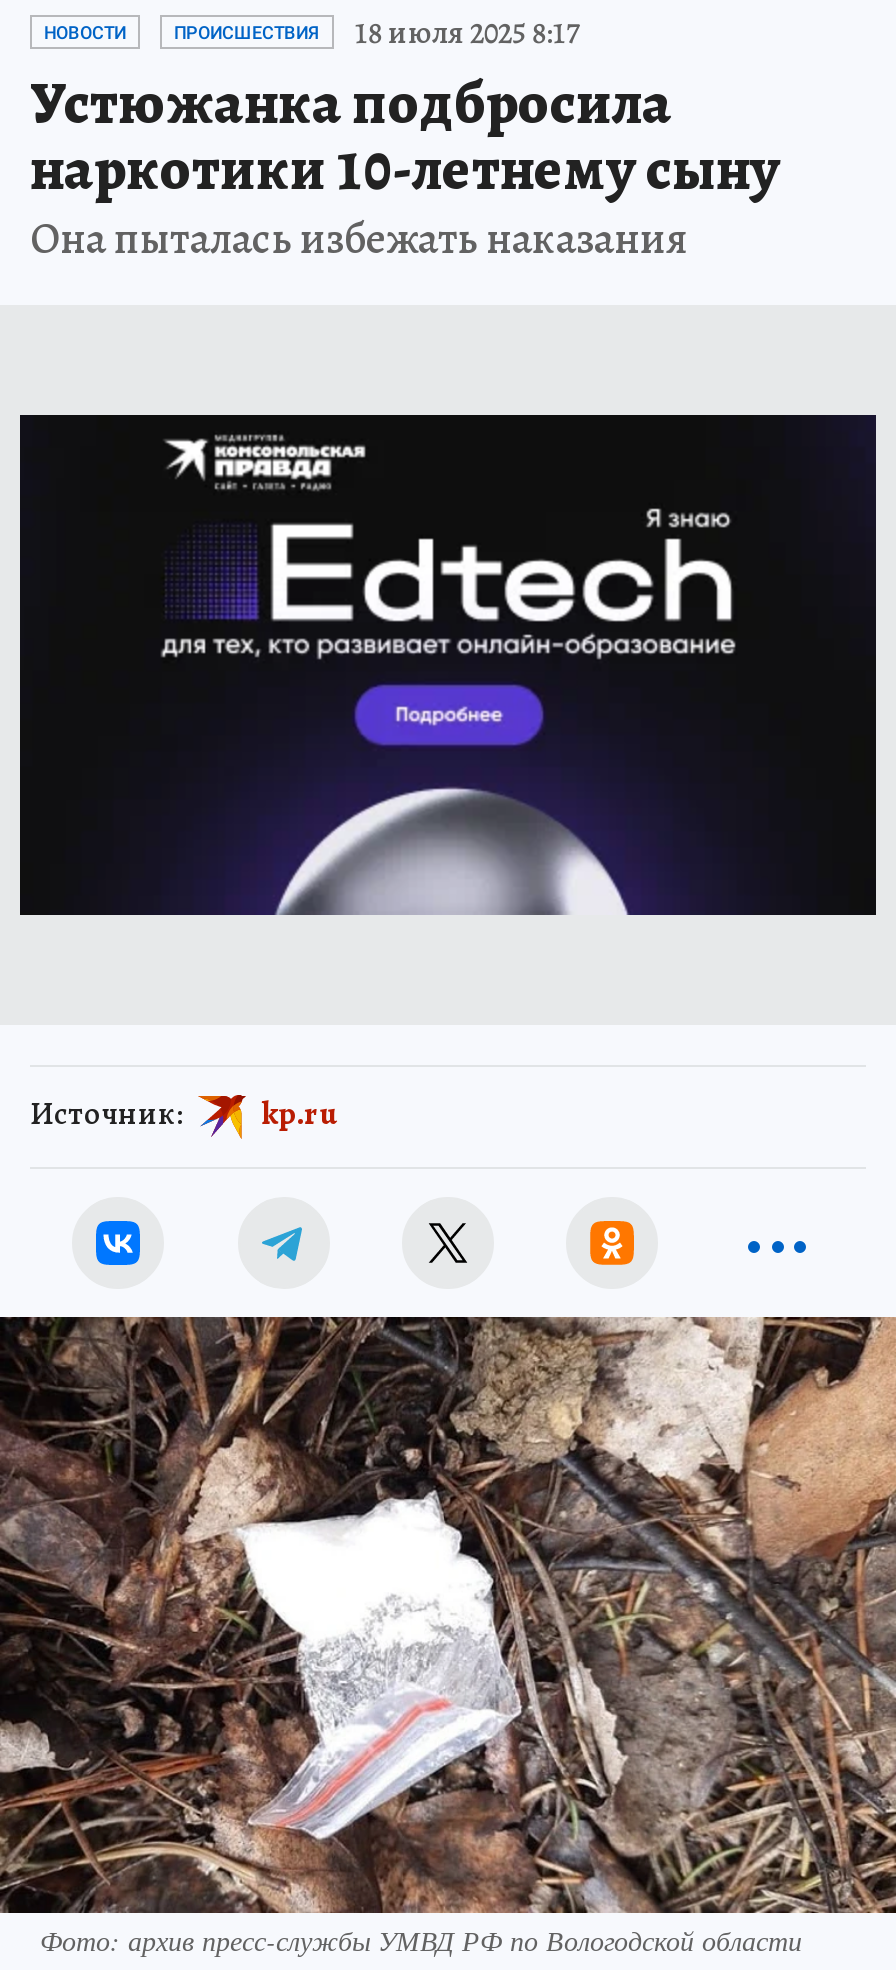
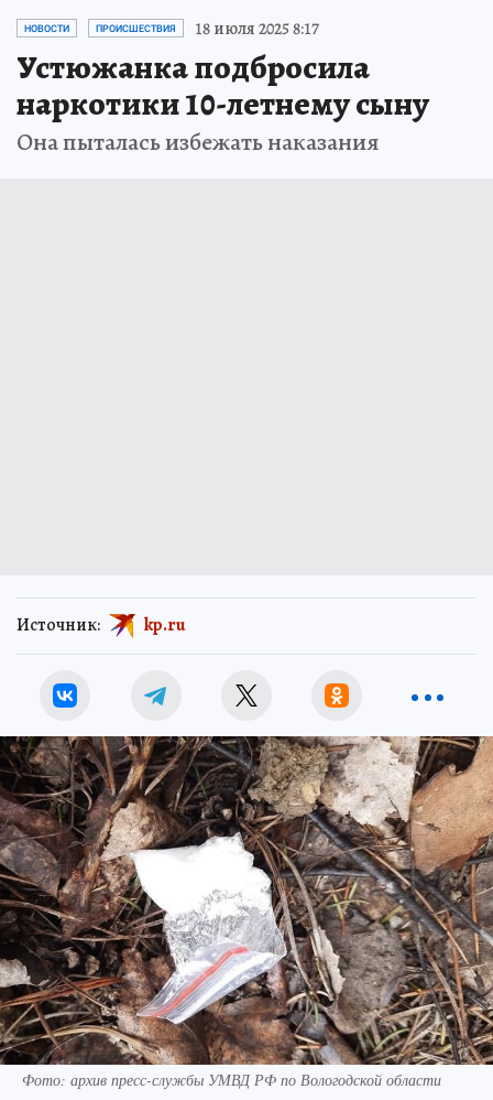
[18,413,878,917] [image] -> none

